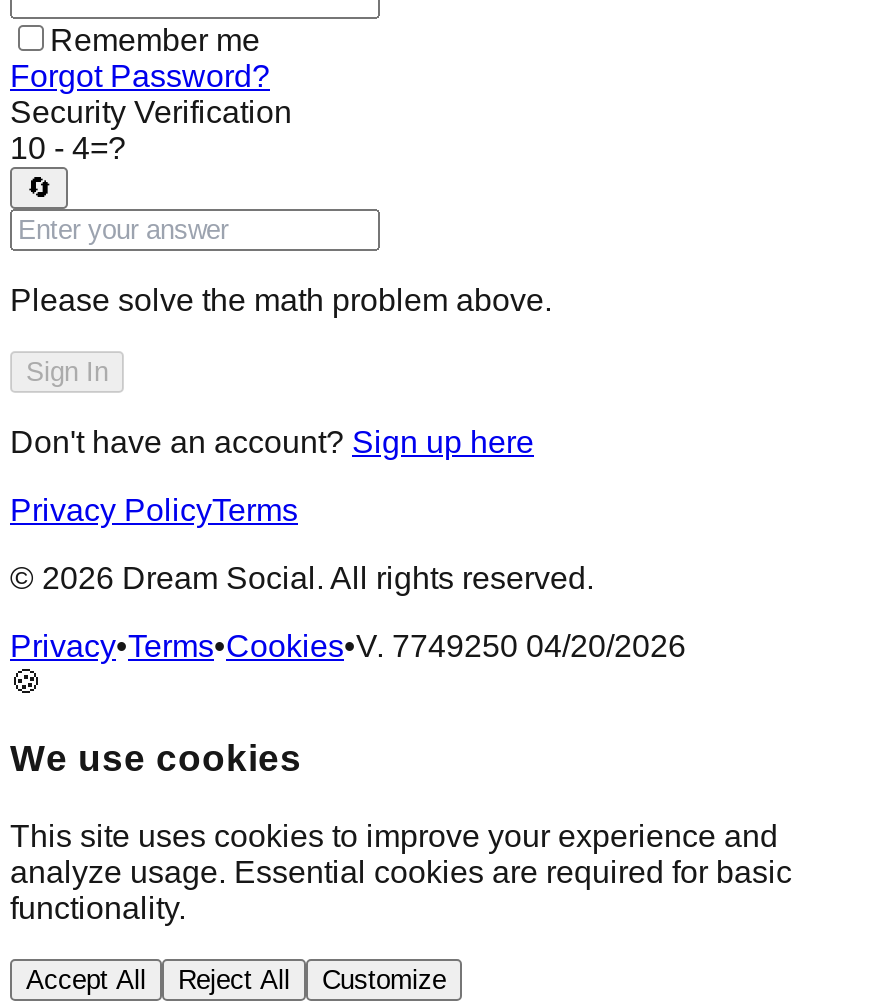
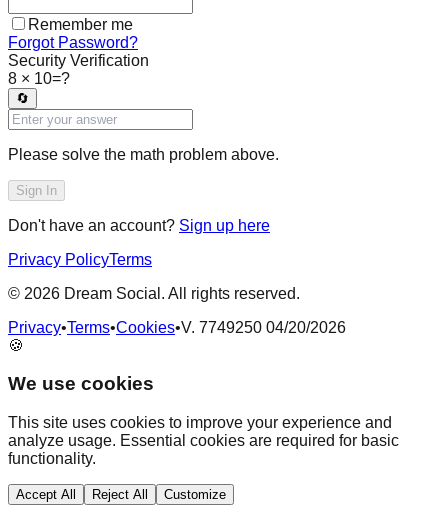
[10,130,126,164] 10 - 4=? -> [8,69,70,86] 8 × 10=?

